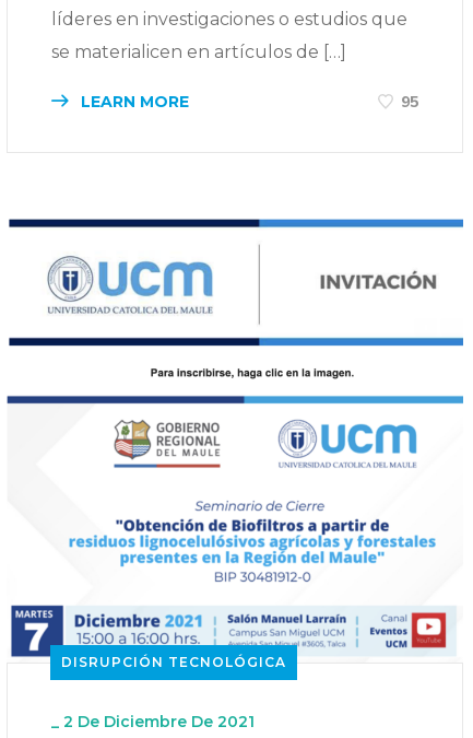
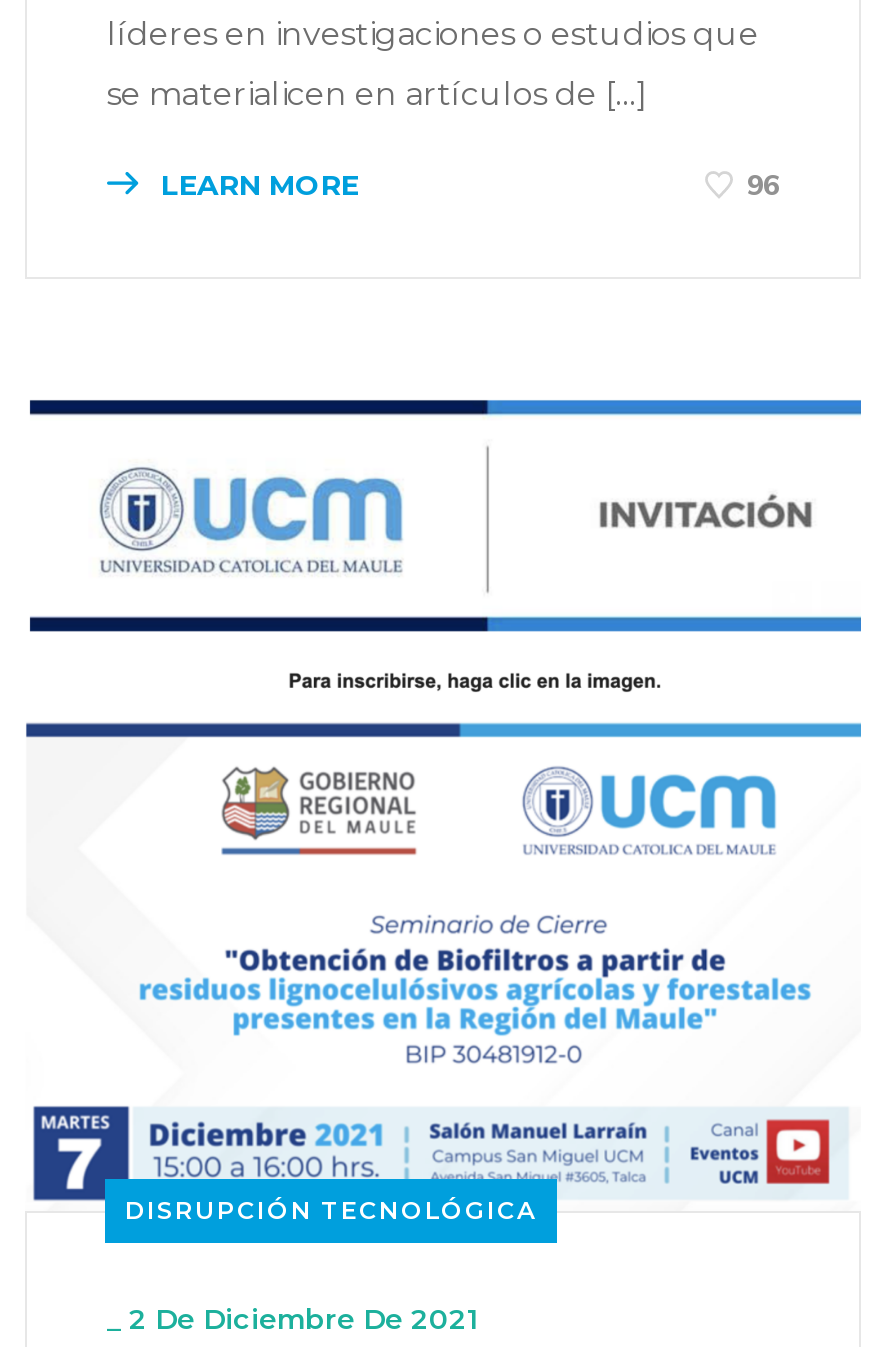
[401,92,418,112] 95 -> [747,166,779,204] 96

